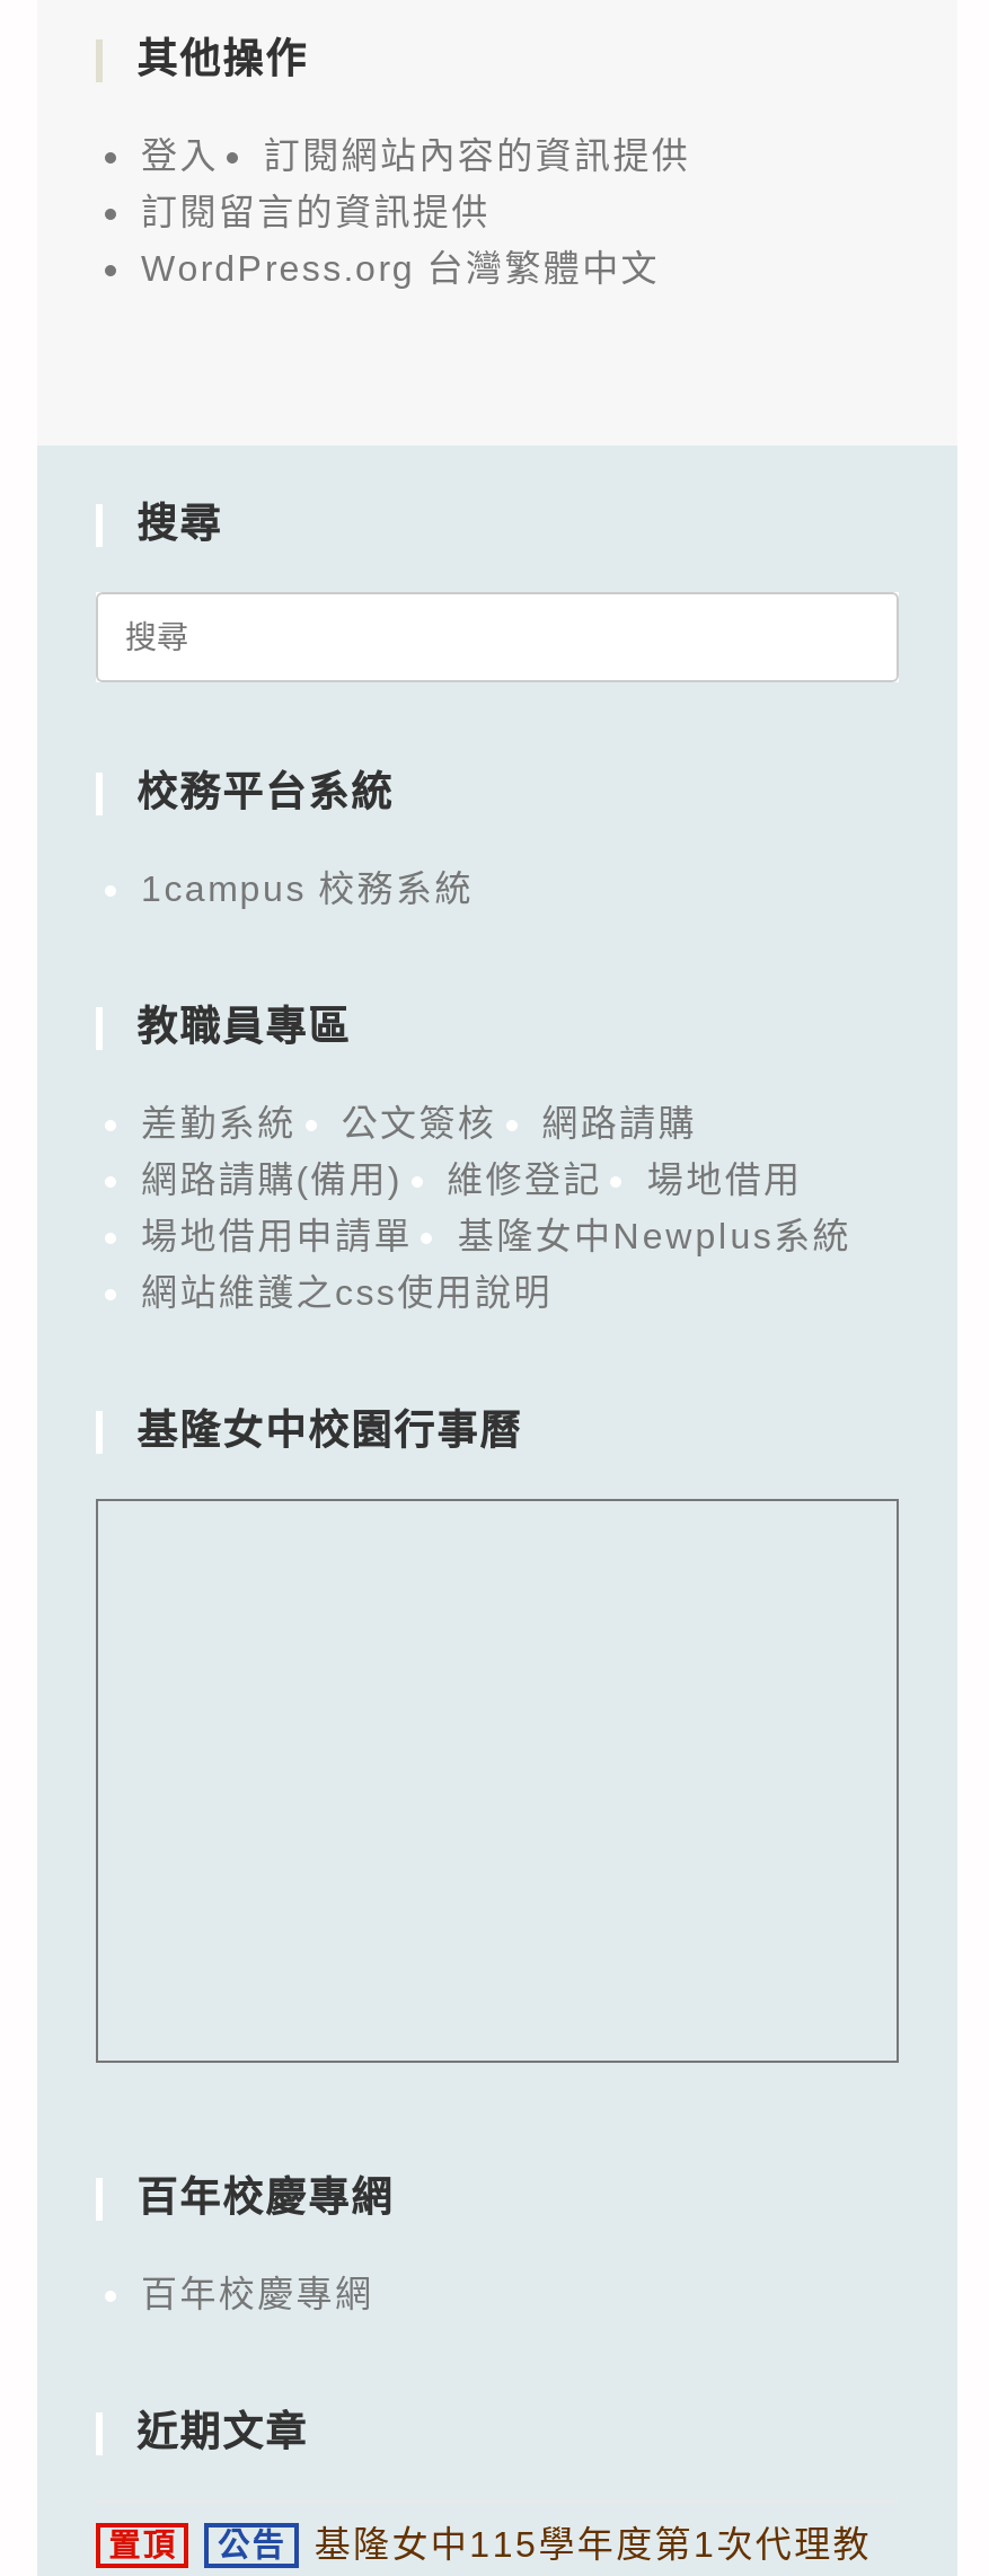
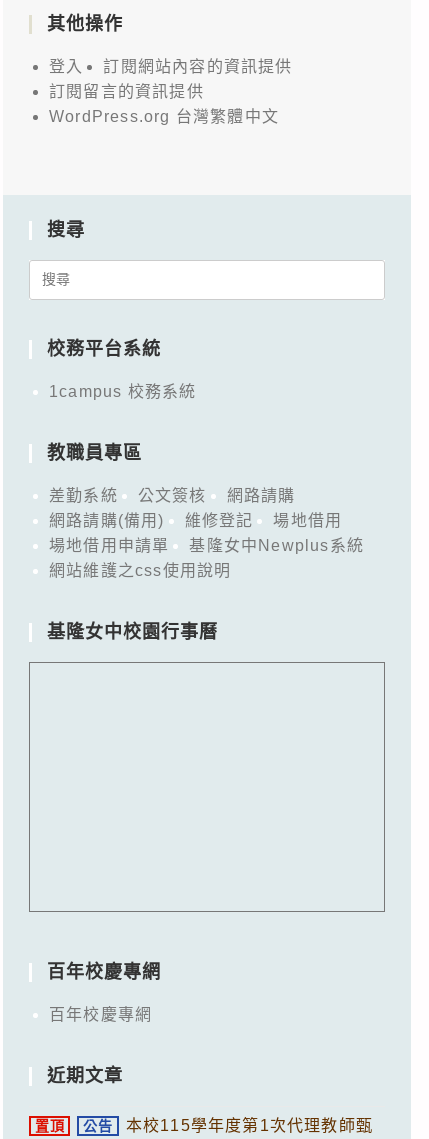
[314,2526,872,2564] 基隆女中115學年度第1次代理教 -> [126,1117,373,1134] 本校115學年度第1次代理教師甄

